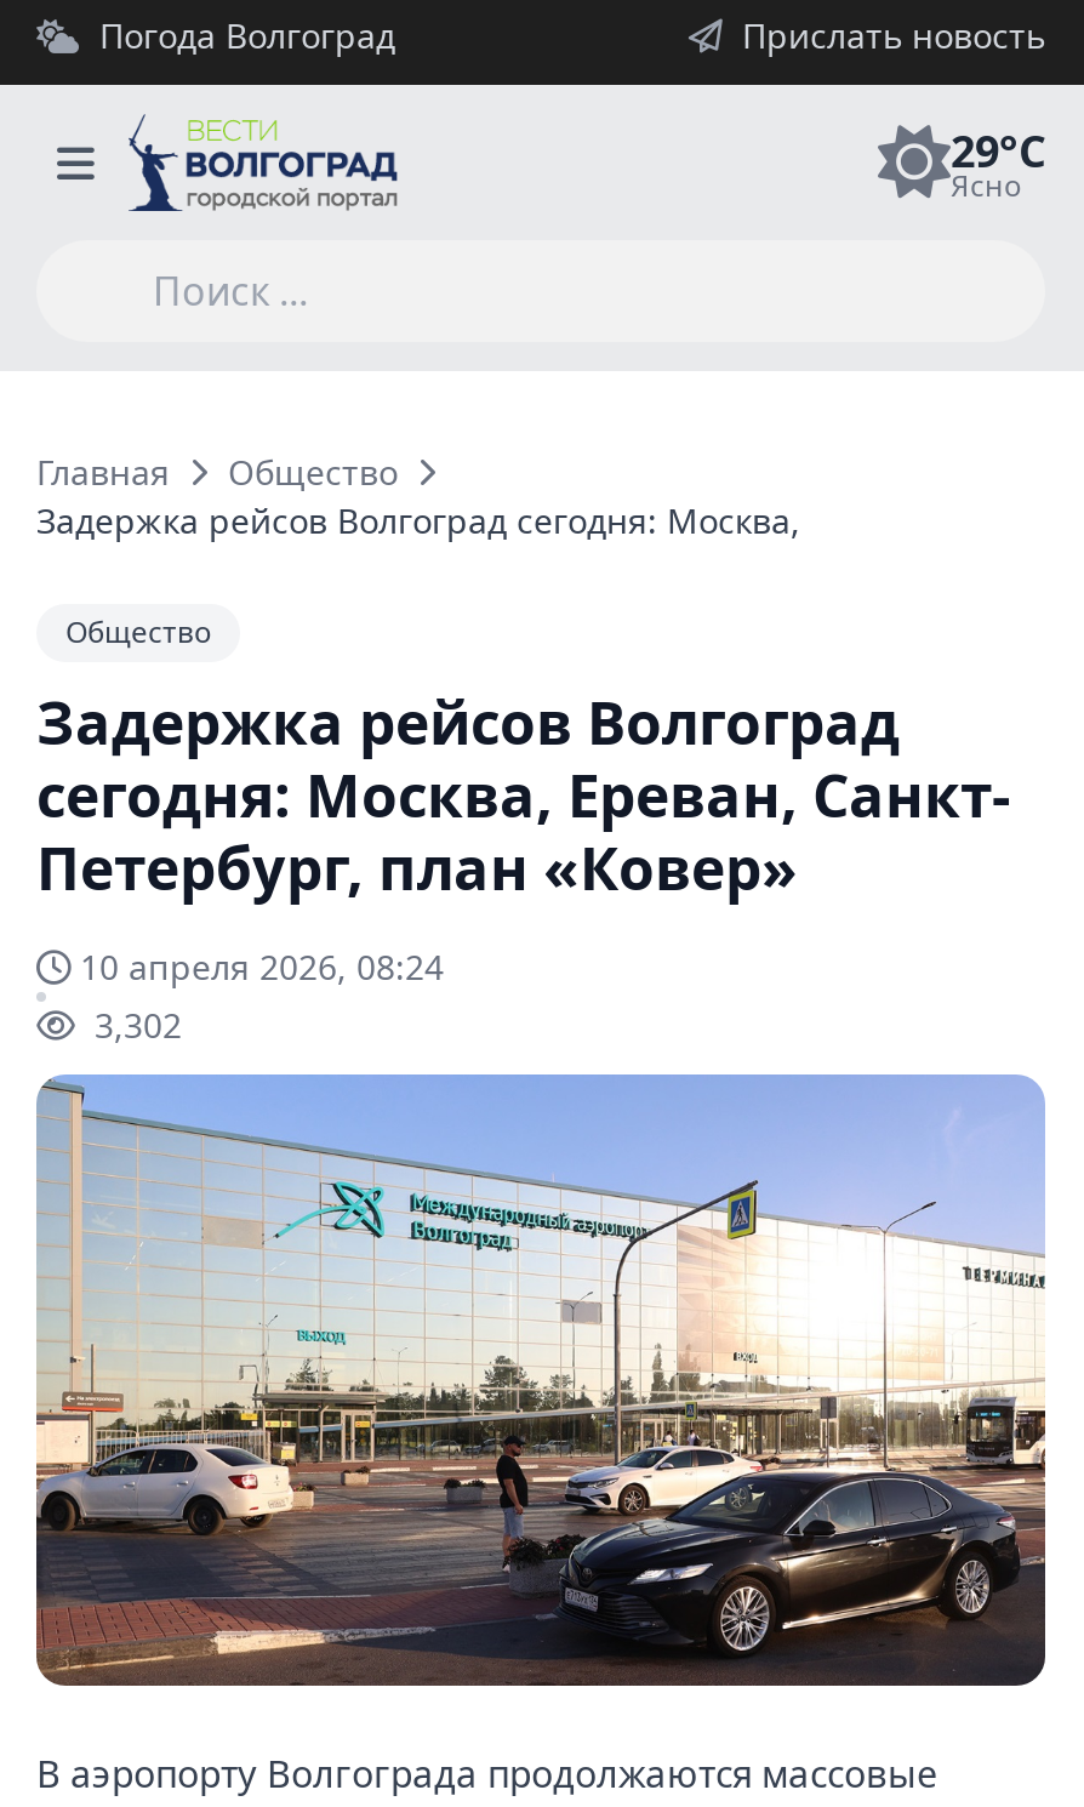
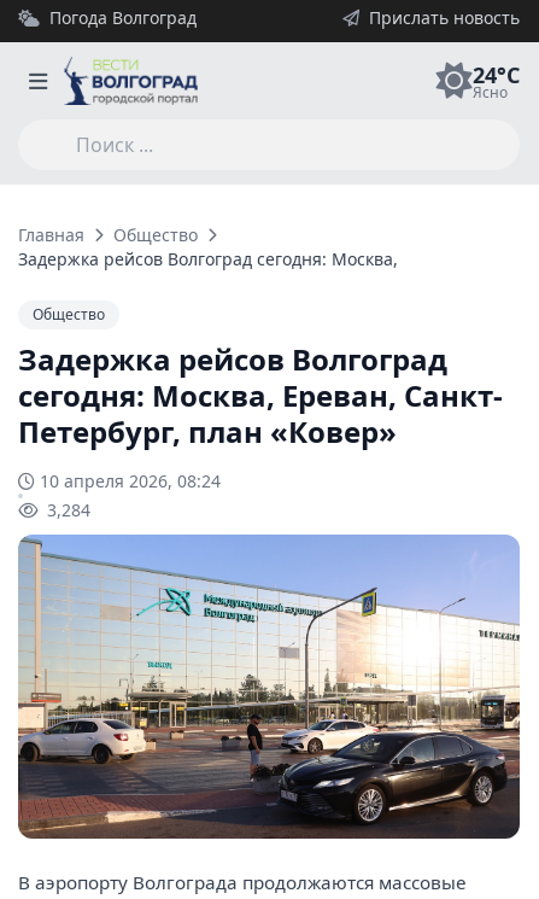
[951,120,1045,178] 29°C -> [473,60,520,89] 24°C
[85,1002,182,1048] 3,302 -> [42,498,90,521] 3,284

